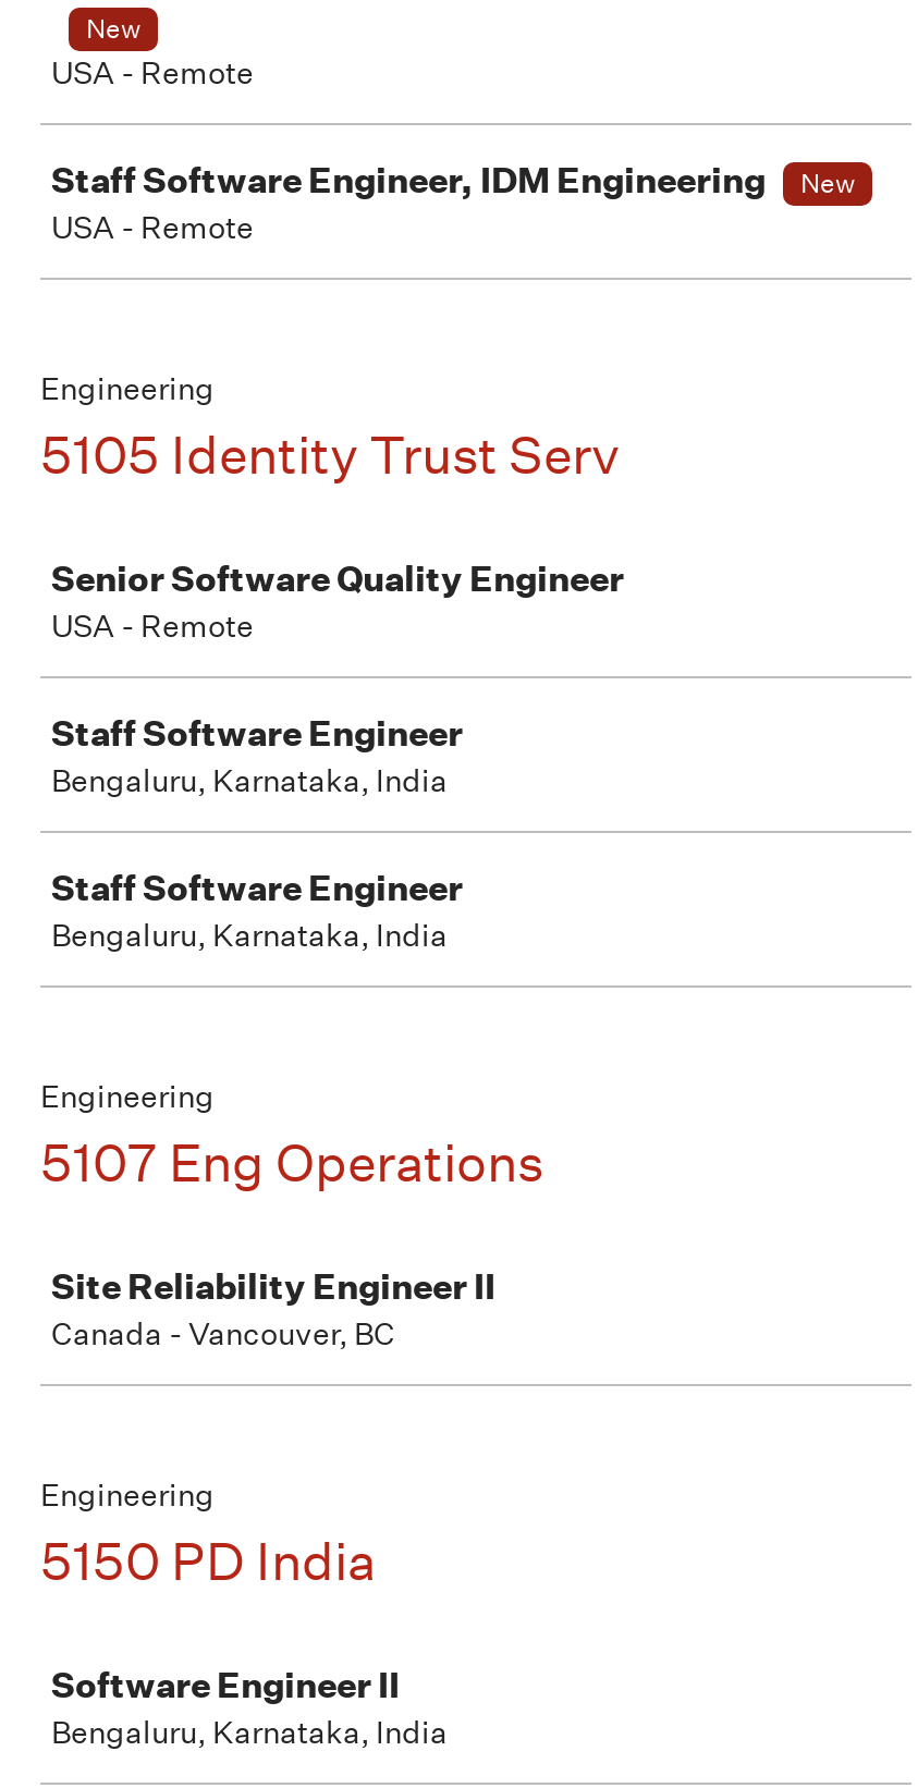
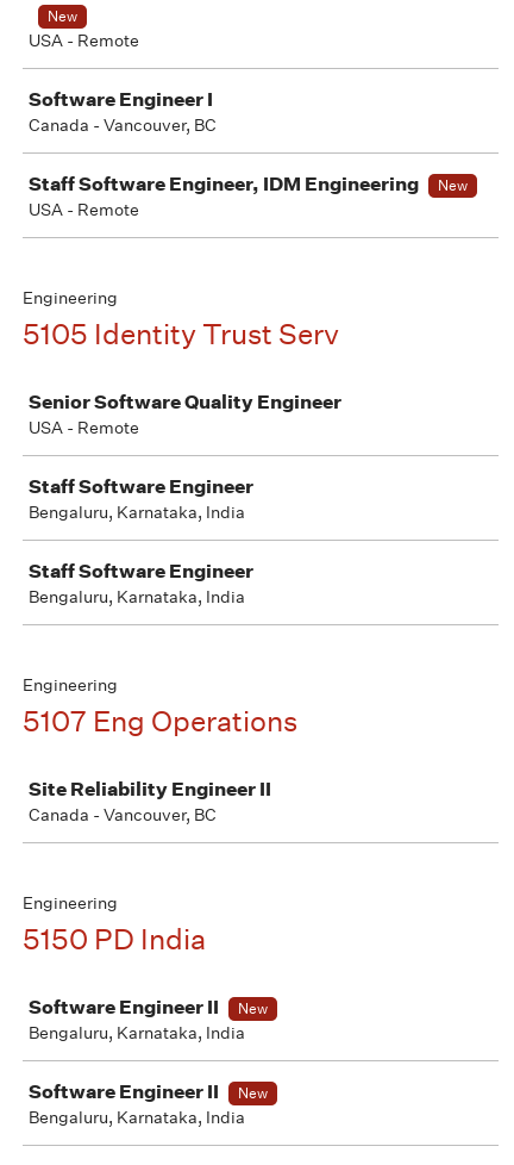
none -> [29,87,217,136] Software Engineer I | Canada - Vancouver, BC
none -> [29,998,268,1103] New | Bengaluru, Karnataka, India | Software Engineer II | New

